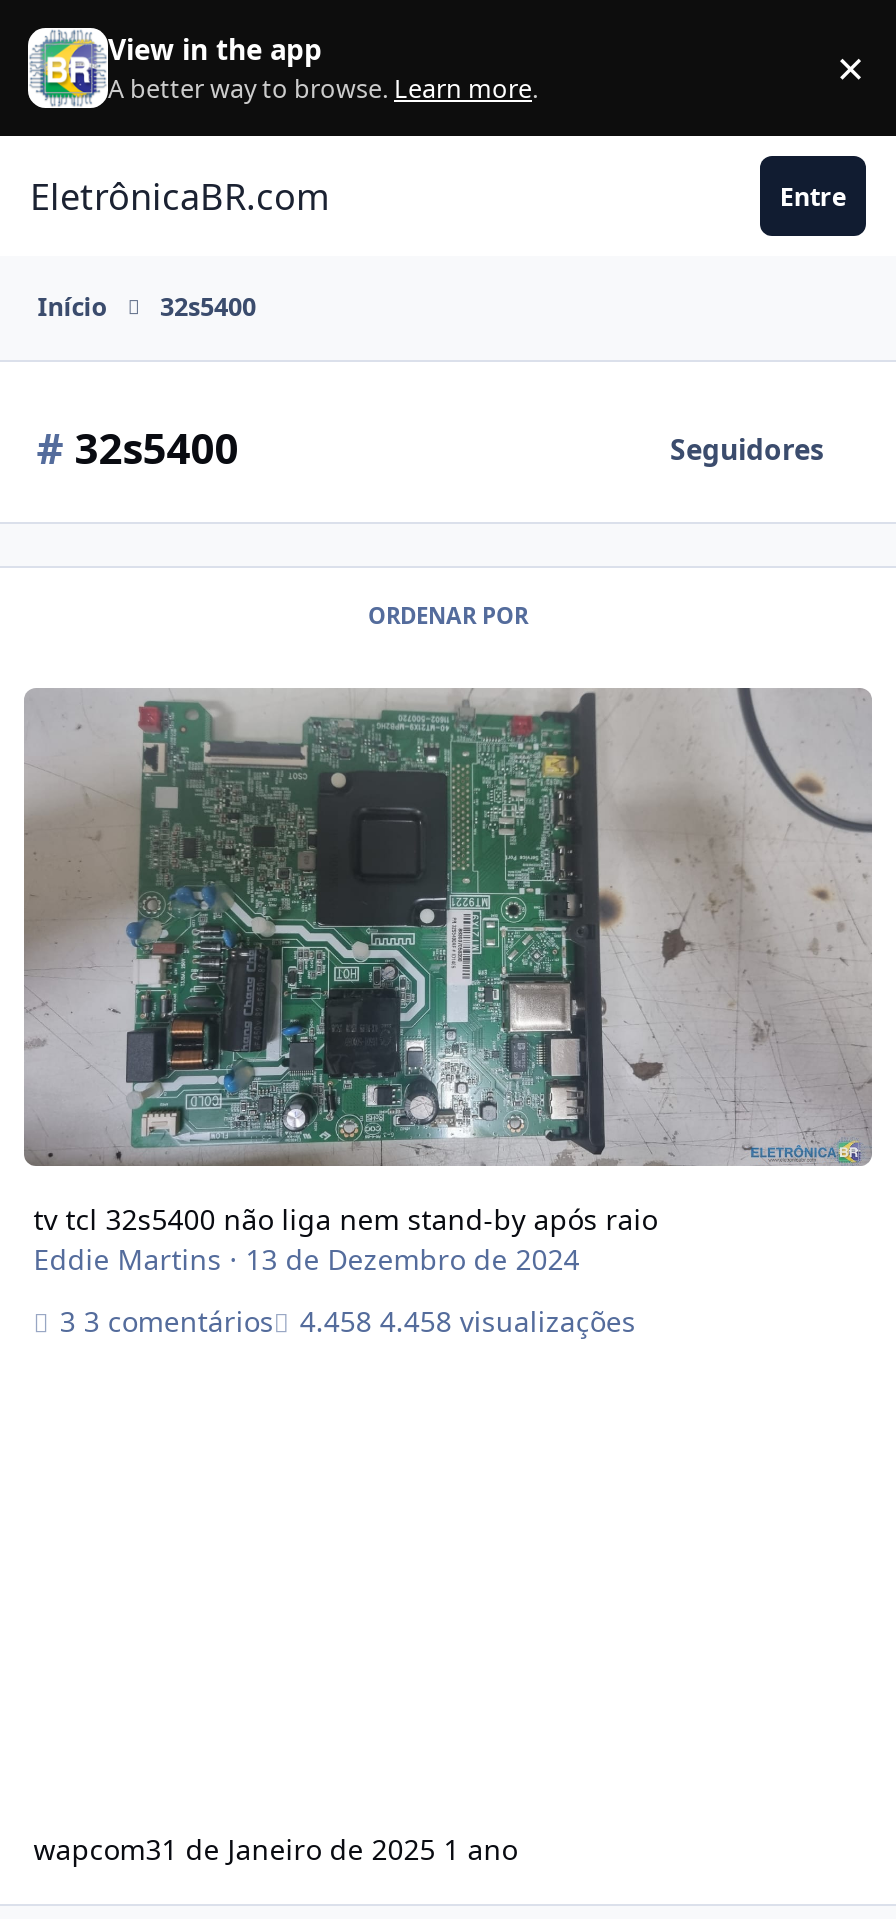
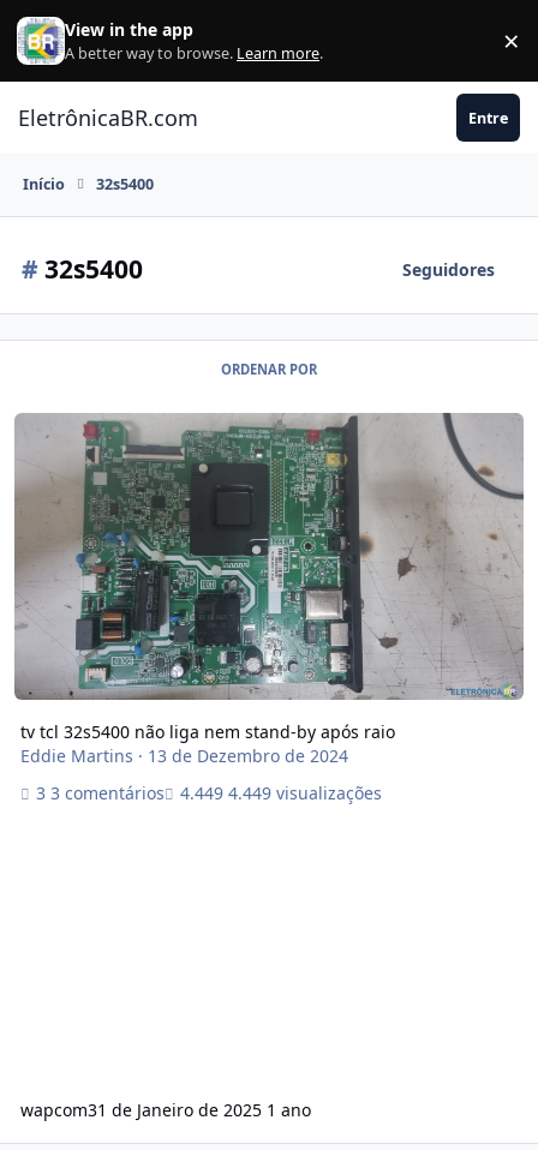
[380,1302,636,1340] 4.458 visualizações -> [228,782,382,804] 4.449 visualizações

